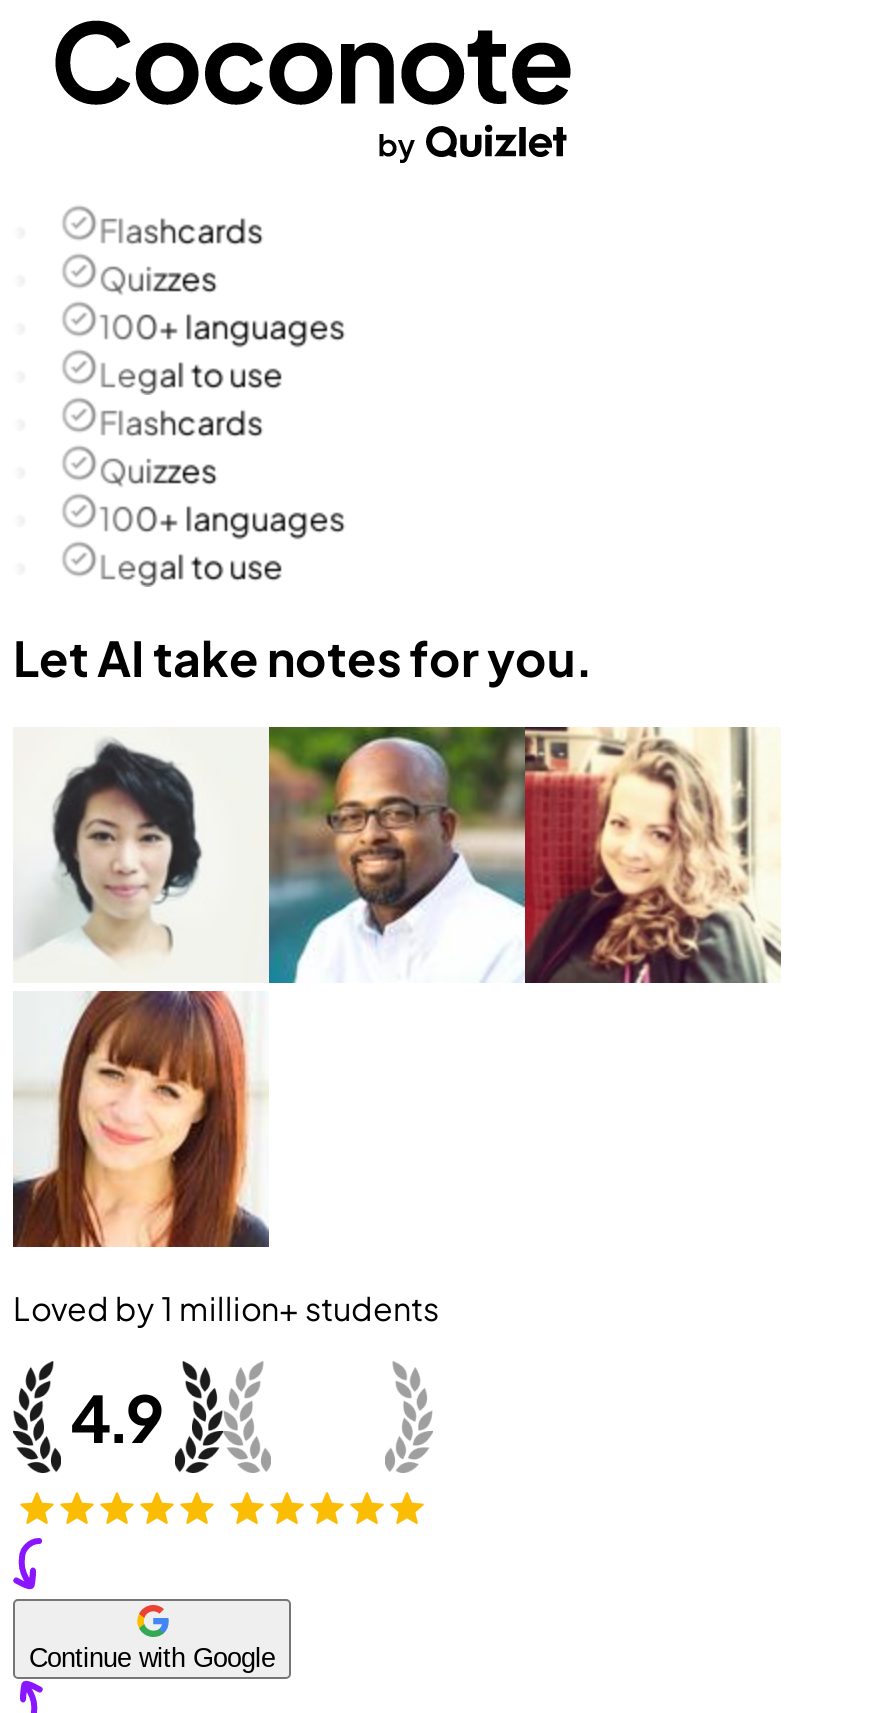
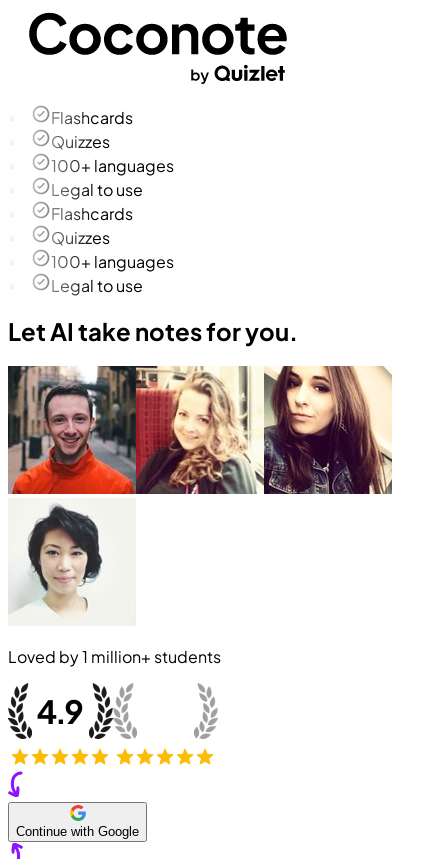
[11,725,781,1249] [image] -> [7,365,393,626] [image]

